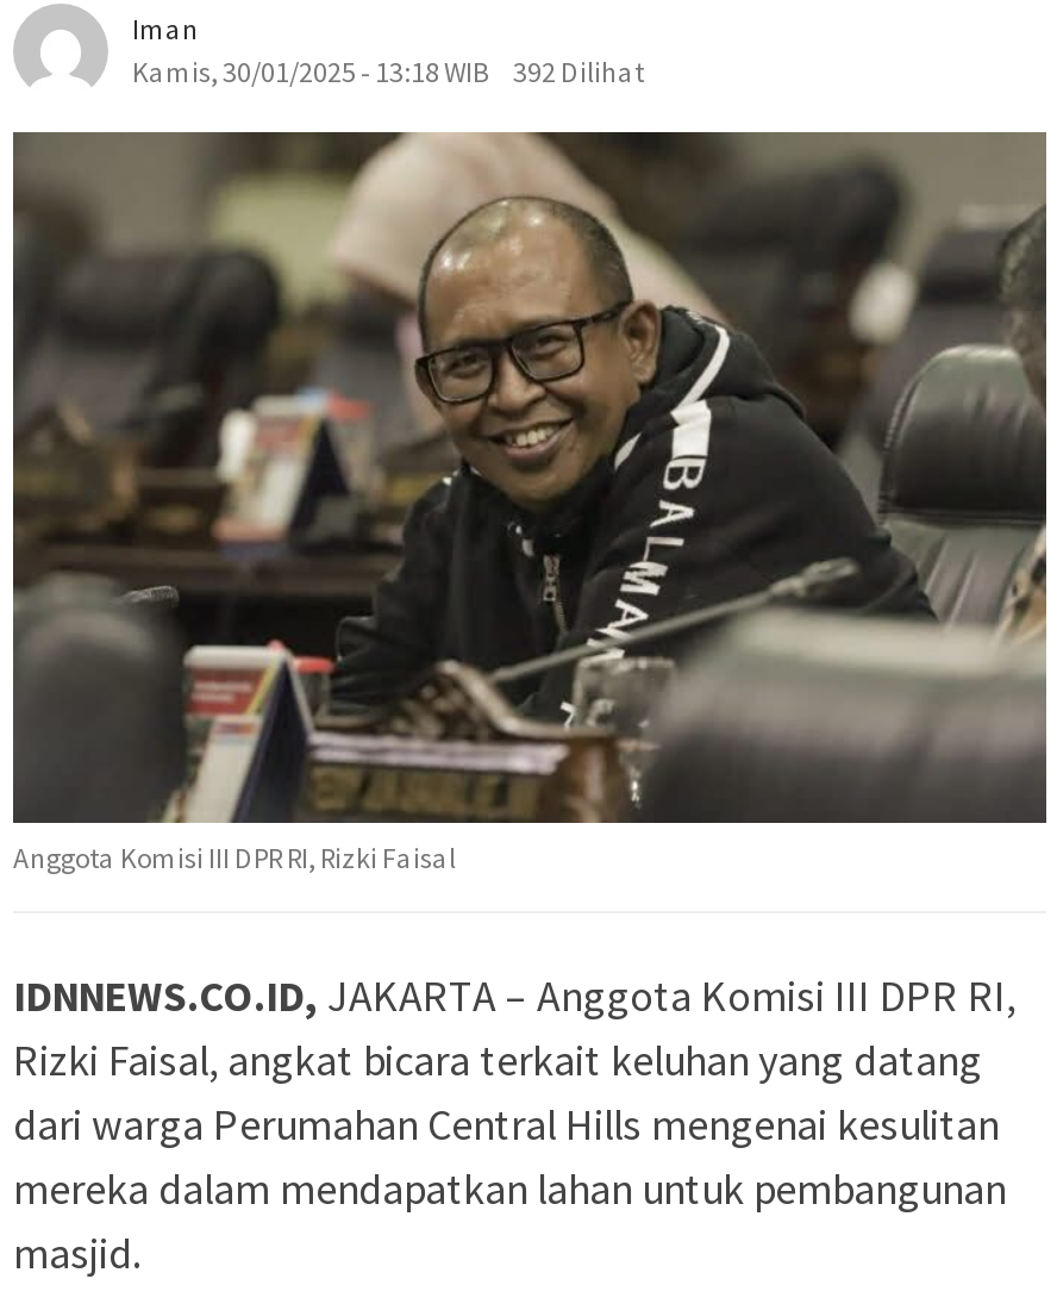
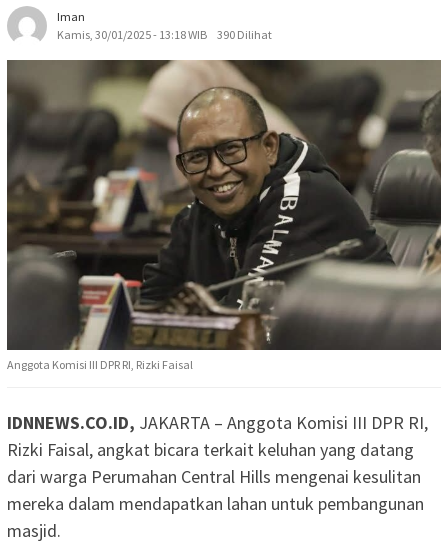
[132,55,644,90] Kamis, 30/01/2025 - 13:18 WIB 392 Dilihat -> [57,27,272,42] Kamis, 30/01/2025 - 13:18 WIB 390 Dilihat

